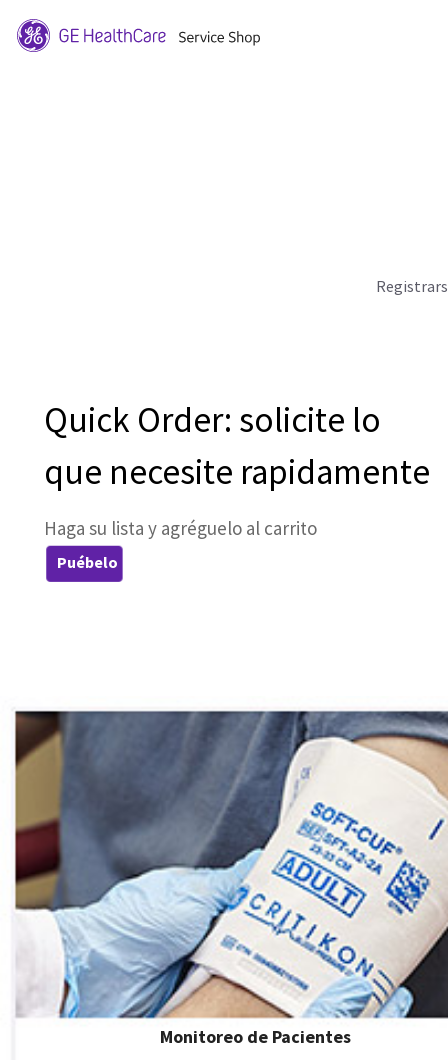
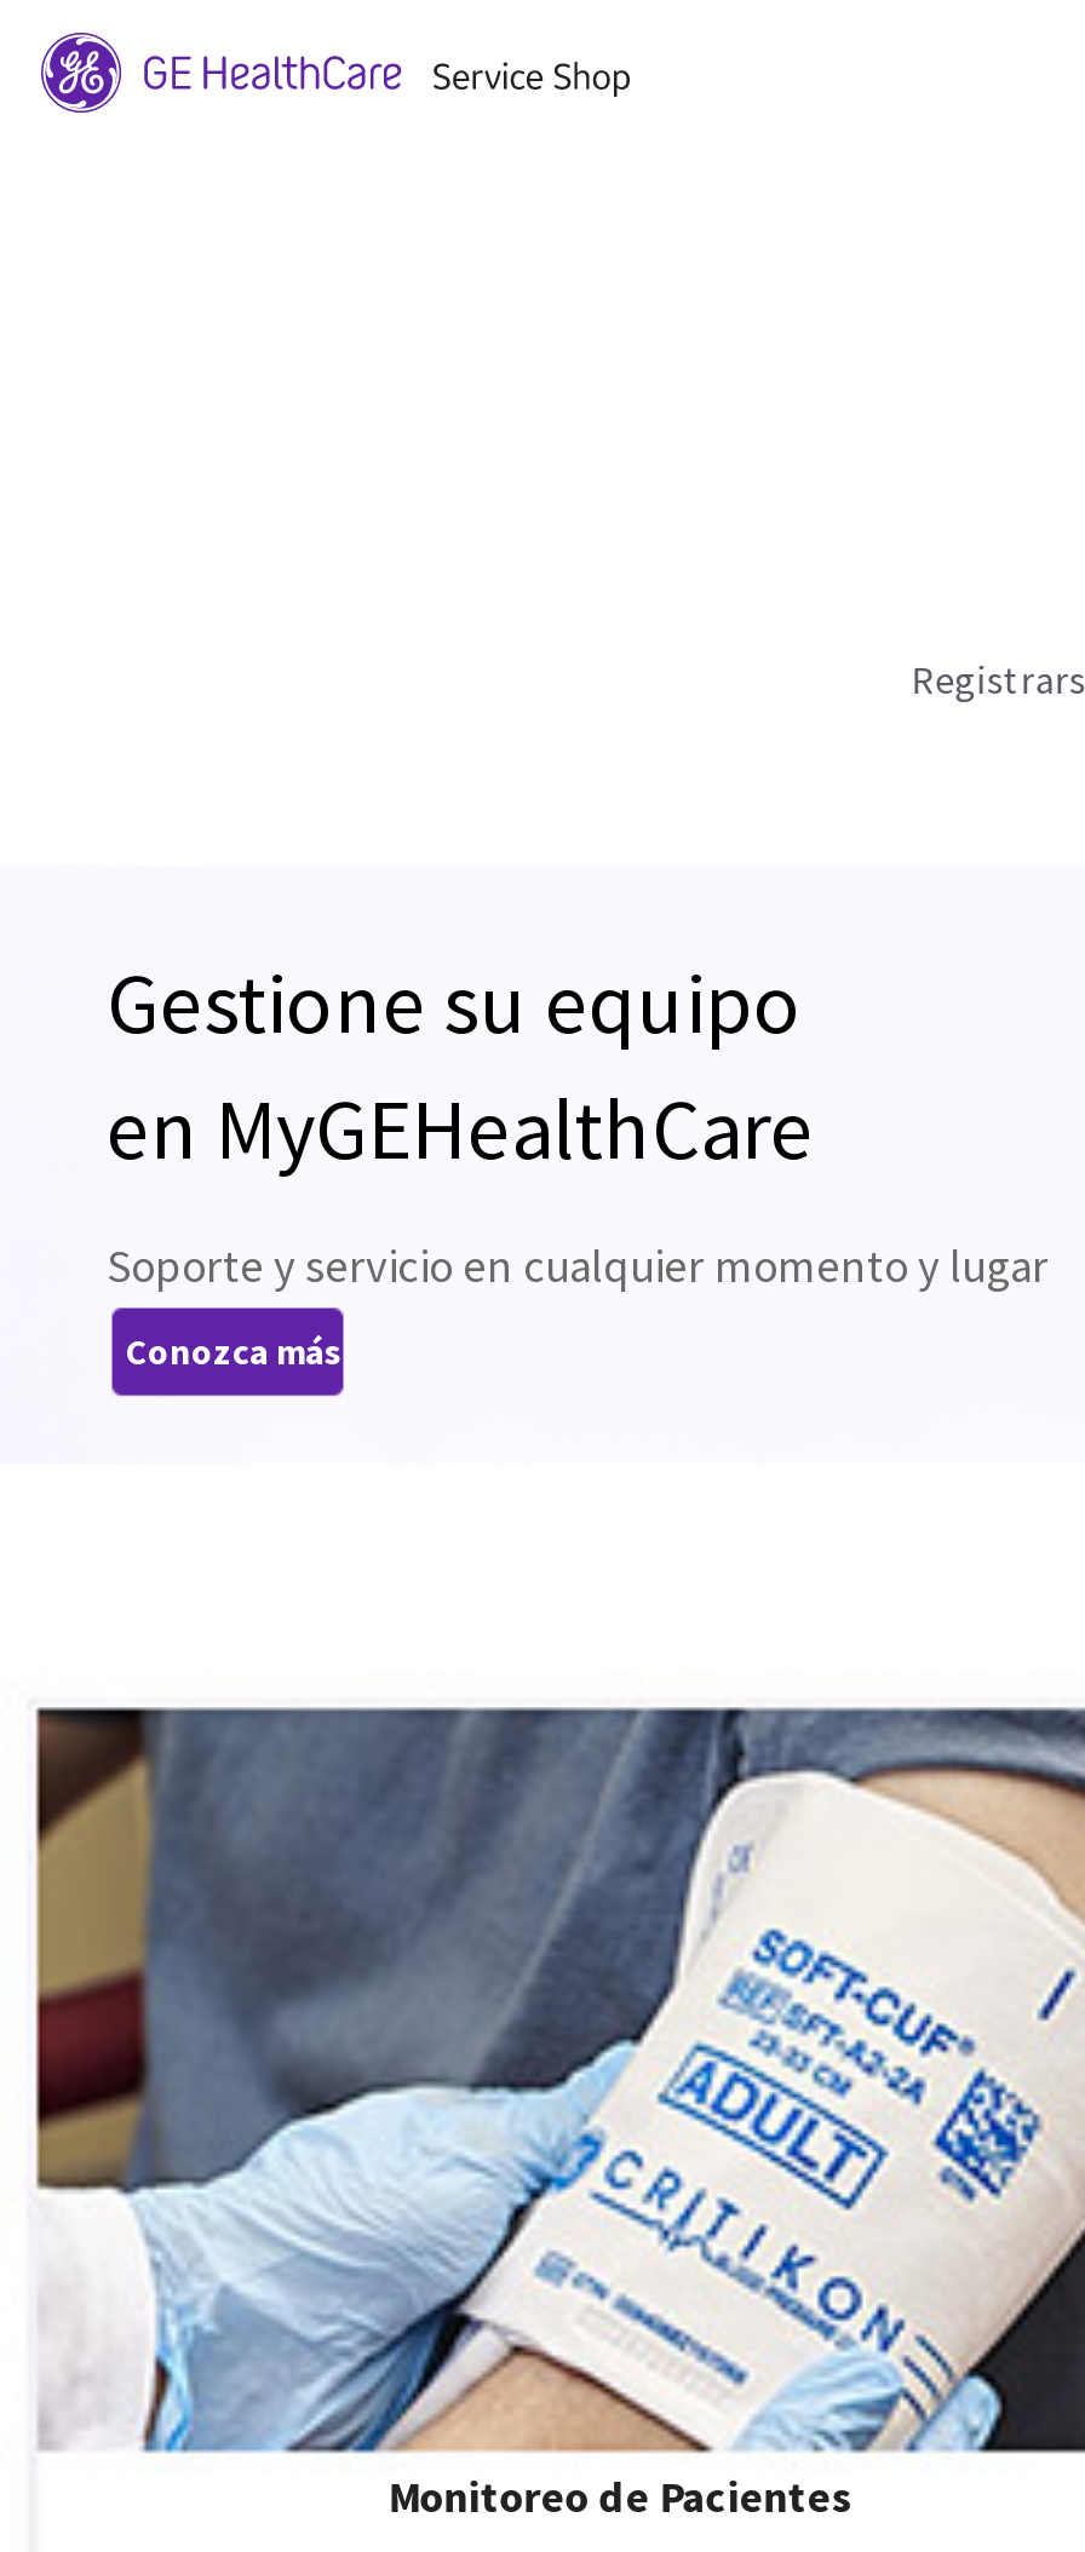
[44,398,430,494] Quick Order: solicite lo | que necesite rapidamente -> [106,949,814,1182] Gestione su equipo | en MyGEHealthCare
[44,516,317,540] Haga su lista y agréguelo al carrito -> [106,1235,1048,1293] Soporte y servicio en cualquier momento y lugar
[57,552,118,572] Puébelo -> [126,1329,341,1375] Conozca más

